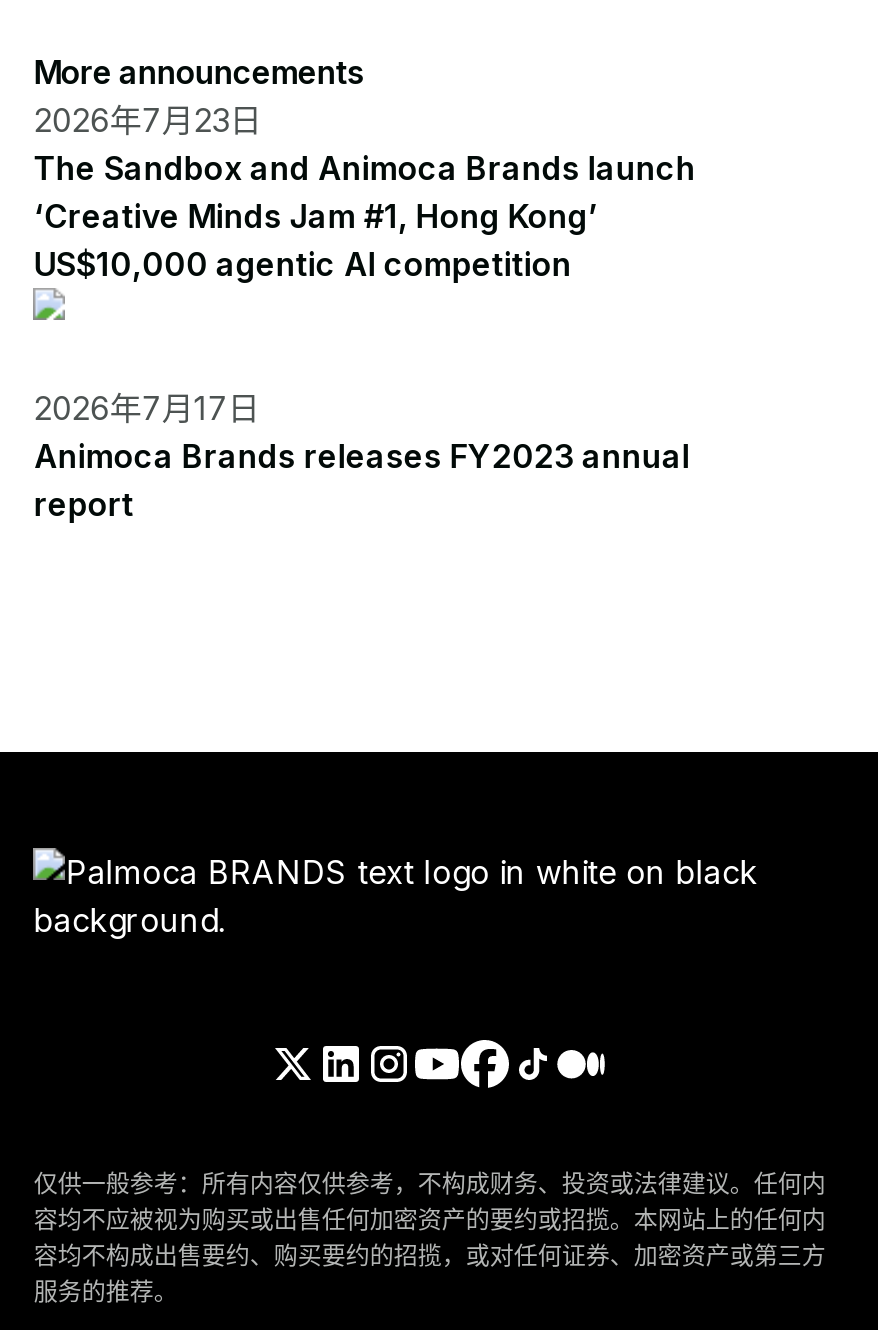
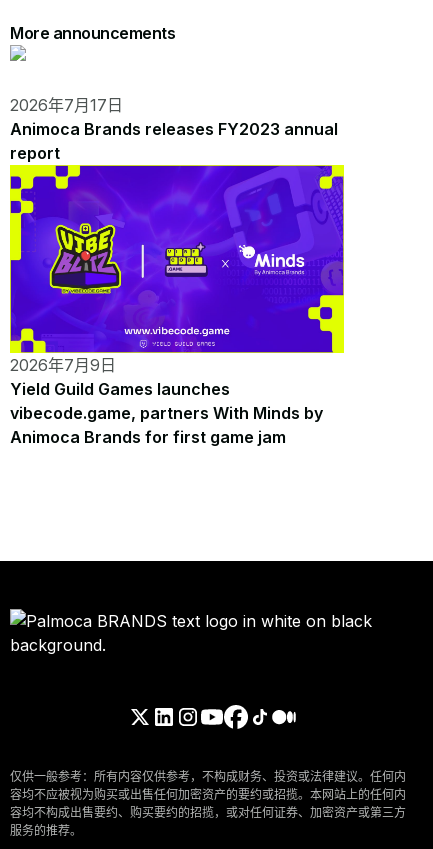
[34,100,696,284] 2026年7月23日 | The Sandbox and Animoca Brands launch | ‘Creative Minds Jam #1, Hong Kong’ | US$10,000 agentic AI competition -> none
moved [34,388,690,524] -> [10,95,338,163]: 2026年7月17日 | Animoca Brands releases FY2023 annual | report
none -> [9,287,345,447] [image] | 2026年7月9日 | Yield Guild Games launches | vibecode.game, partners With Minds by | Animoca Brands for first game jam
none -> [9,164,345,252] [image]

